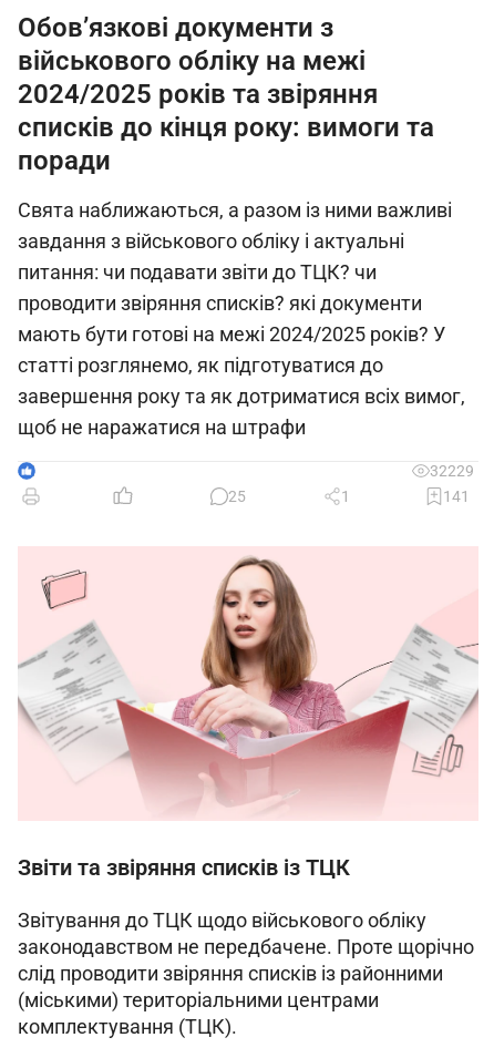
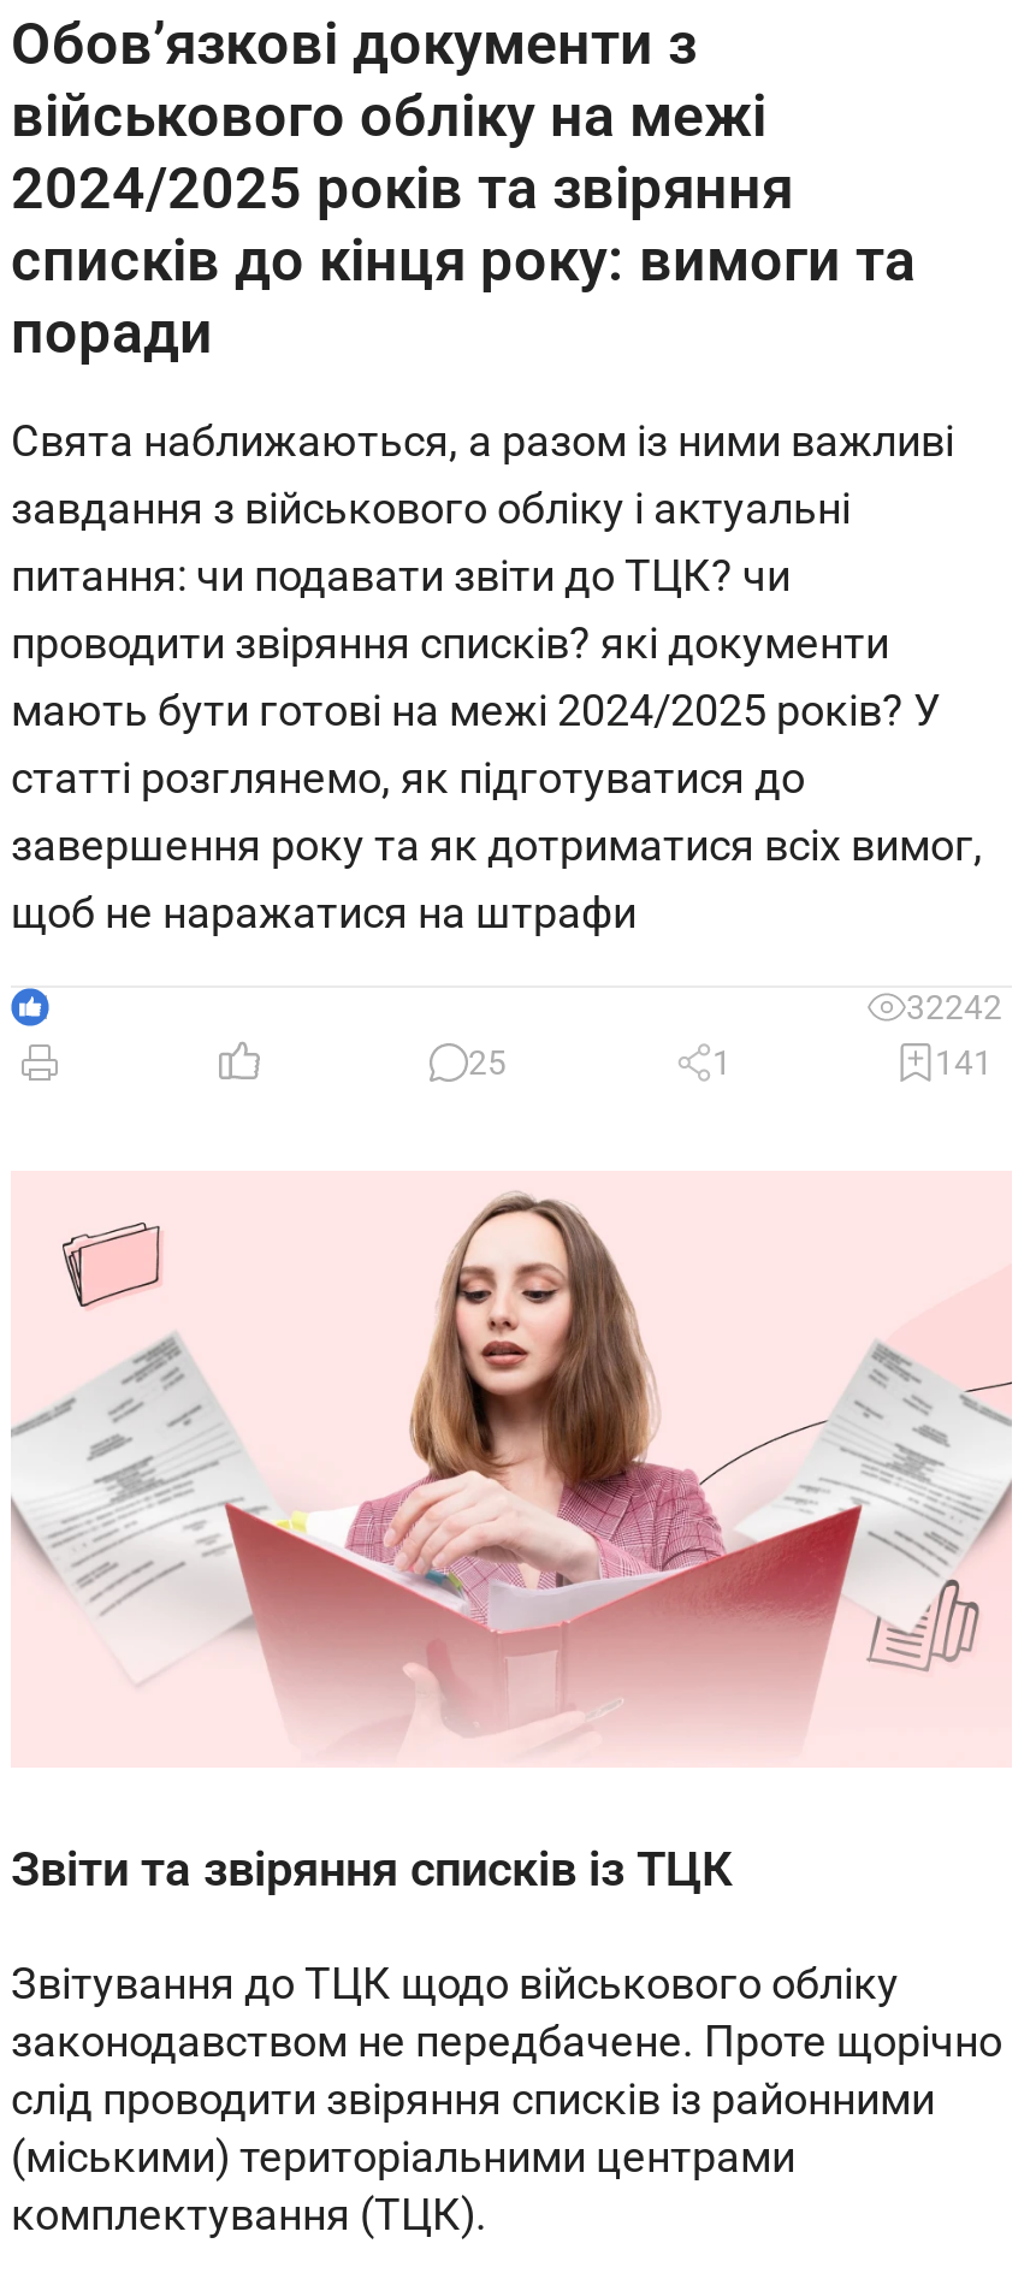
[430,462,474,480] 32229 -> [906,988,1002,1026] 32242

